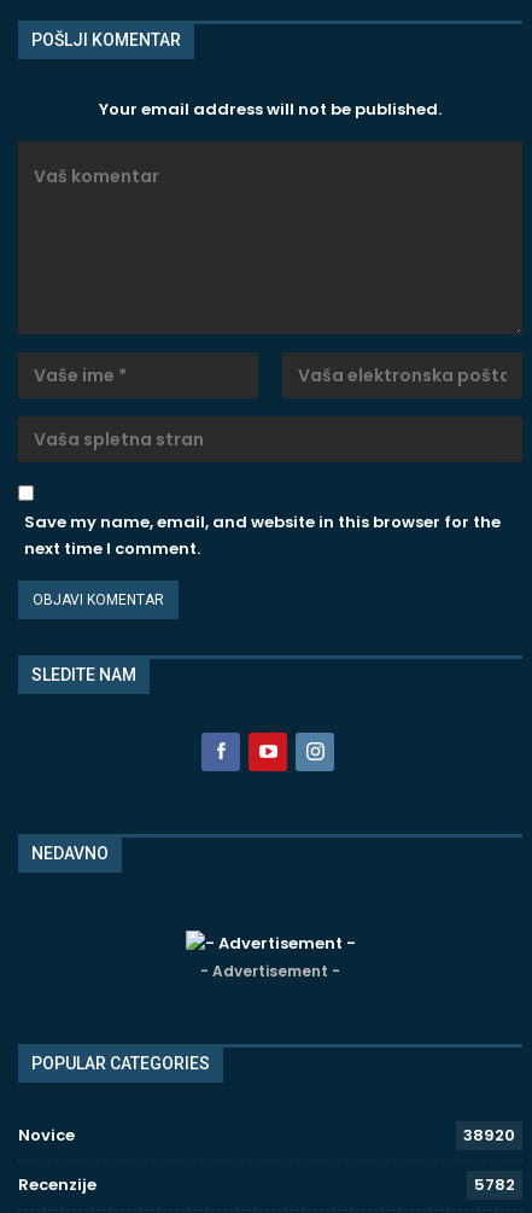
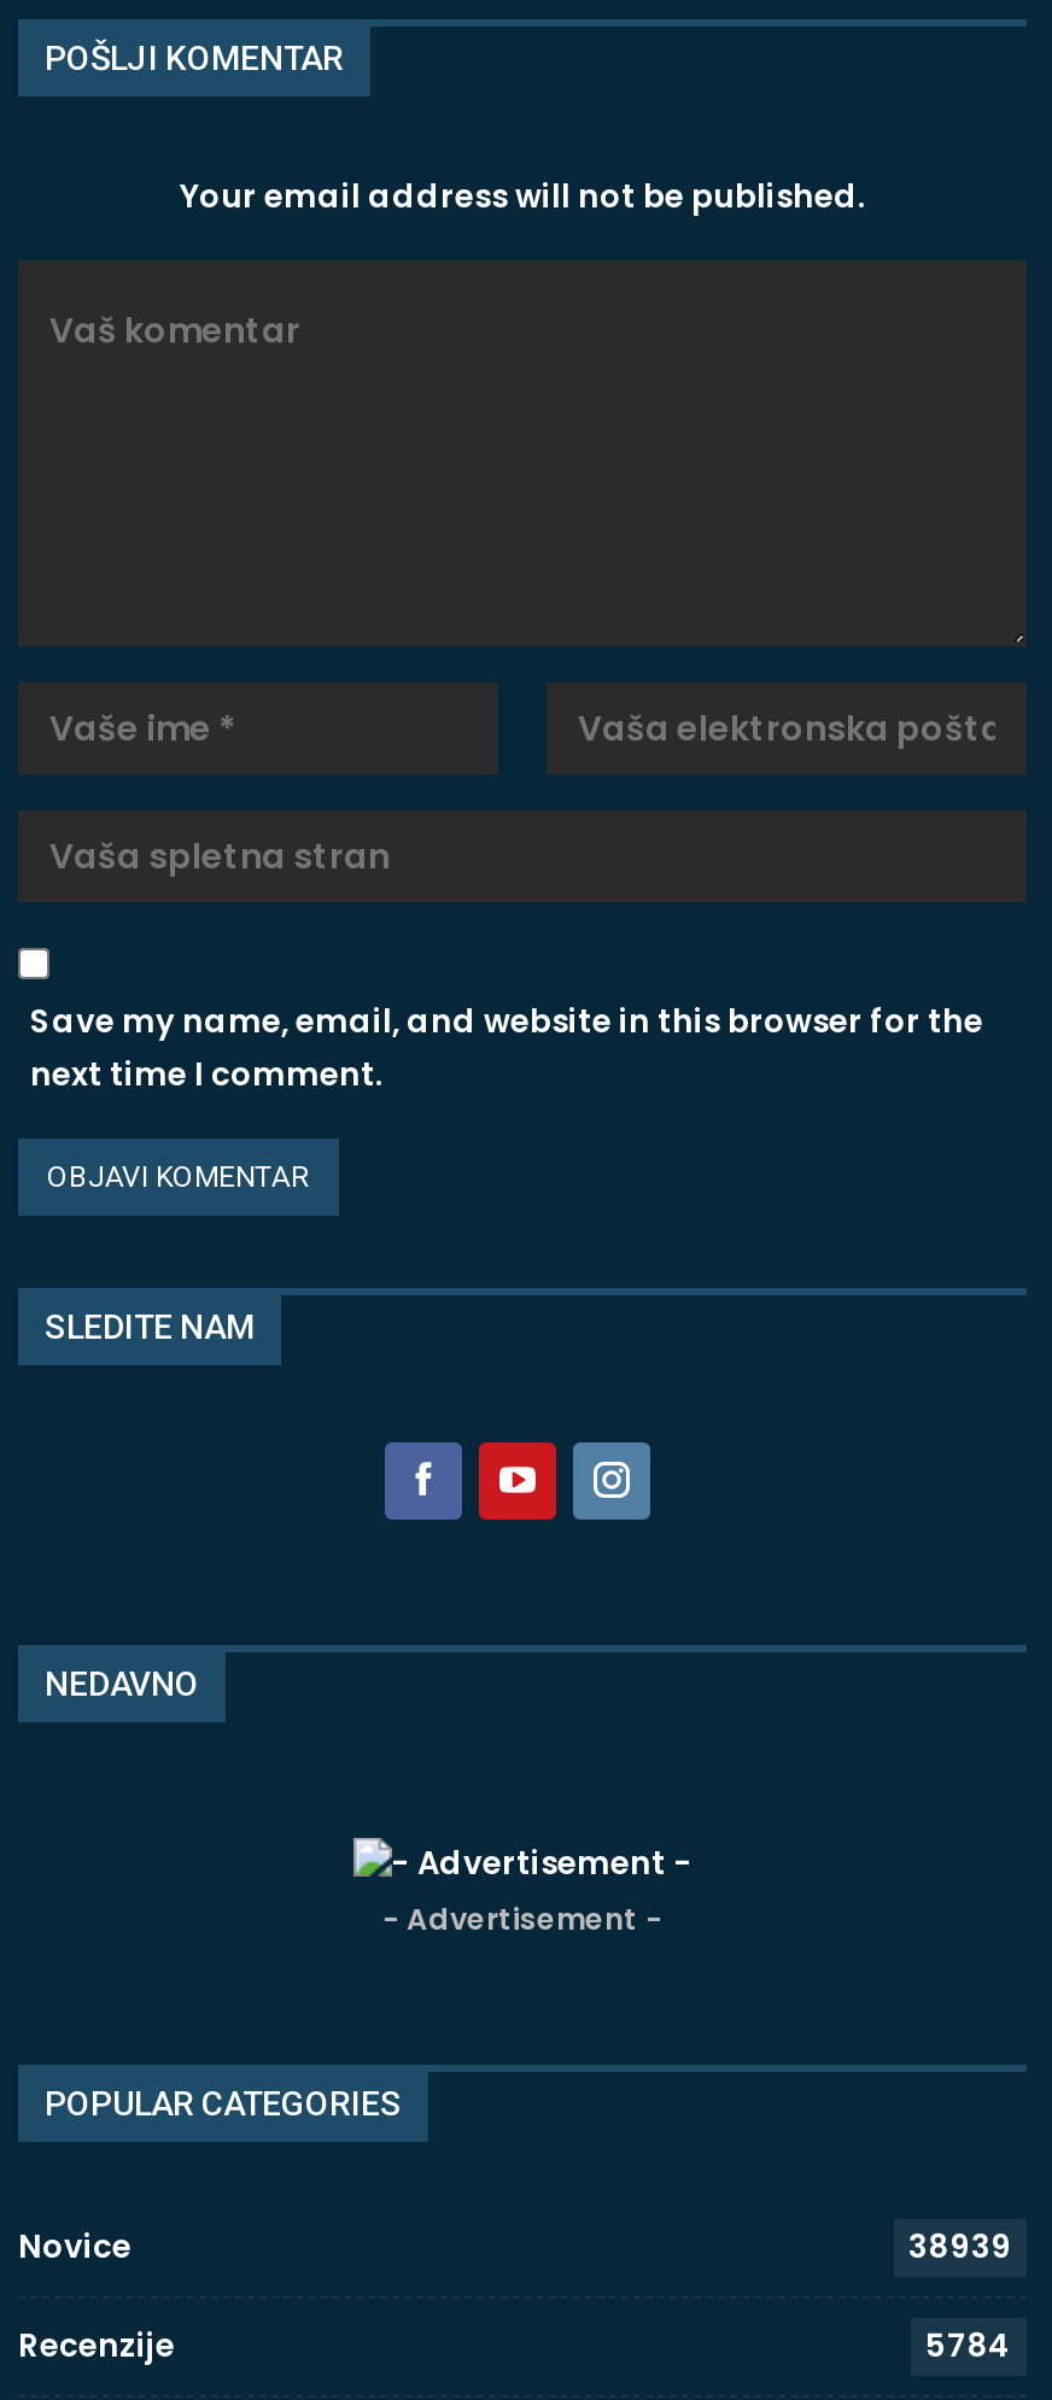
[463,1124,515,1147] 38920 -> [908,2224,1012,2270] 38939
[474,1173,515,1196] 5782 -> [925,2323,1012,2369] 5784

